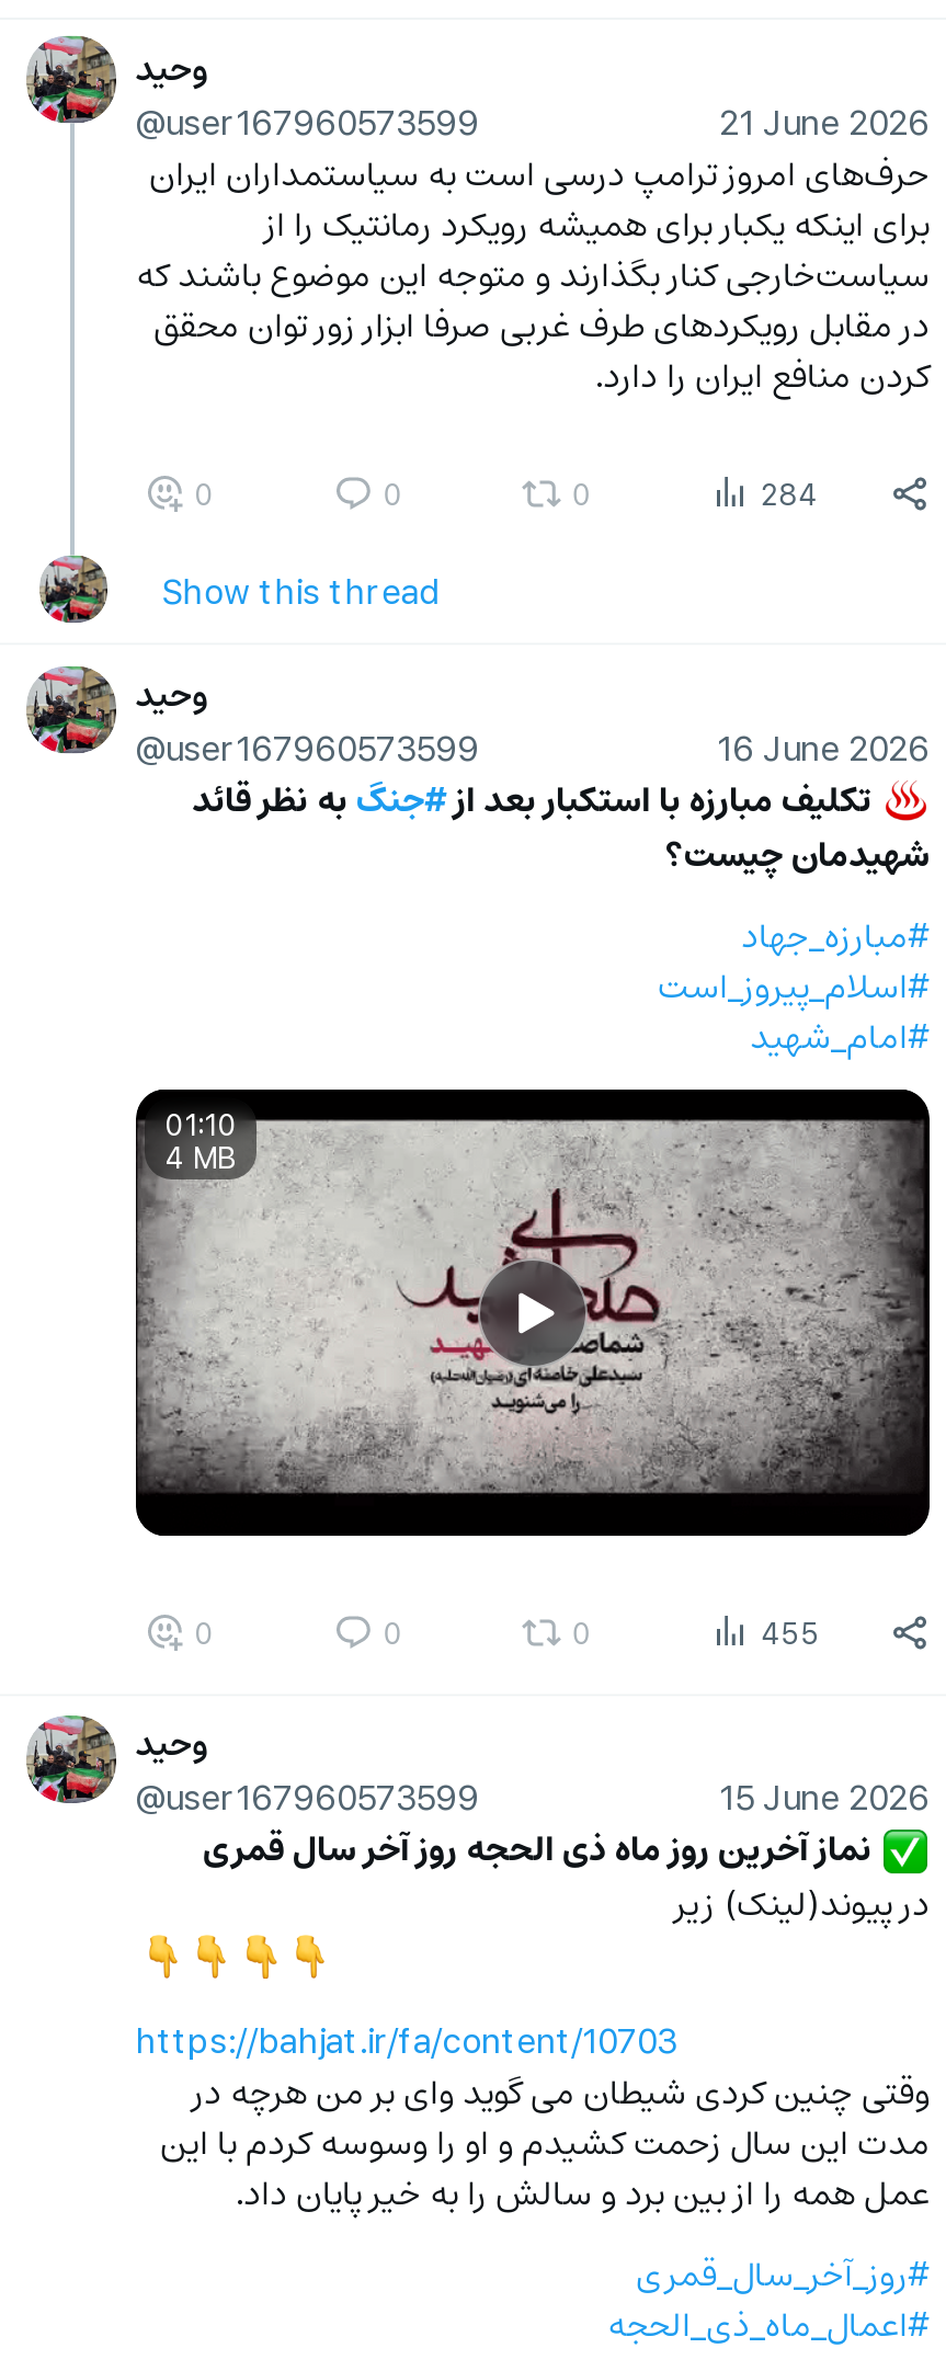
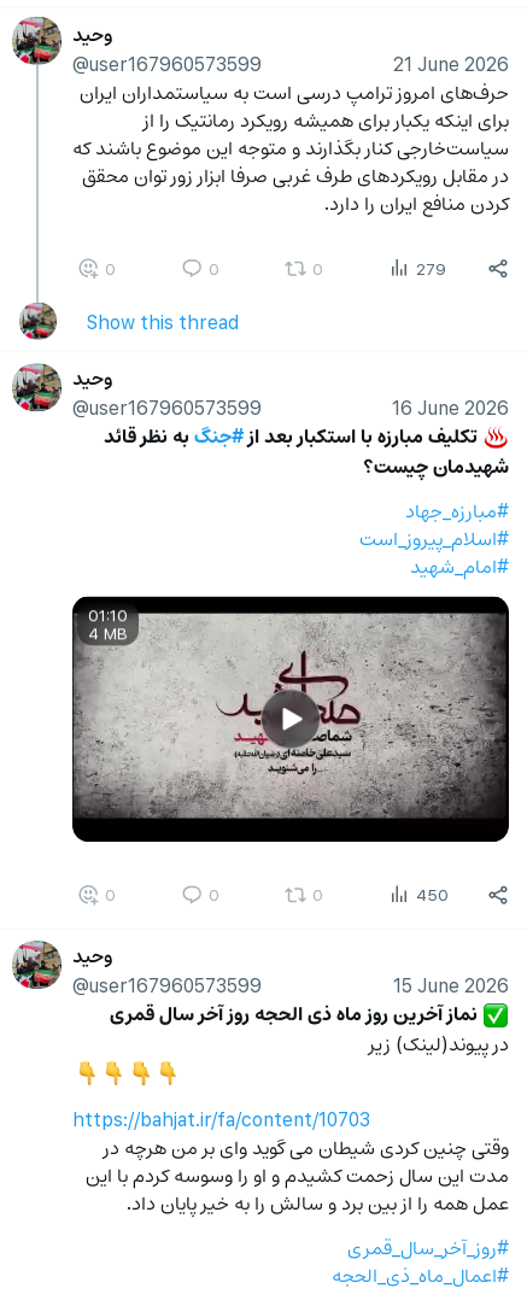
[761,471,818,513] 284 -> [416,256,446,279] 279
[761,1610,820,1651] 455 -> [416,883,448,905] 450

